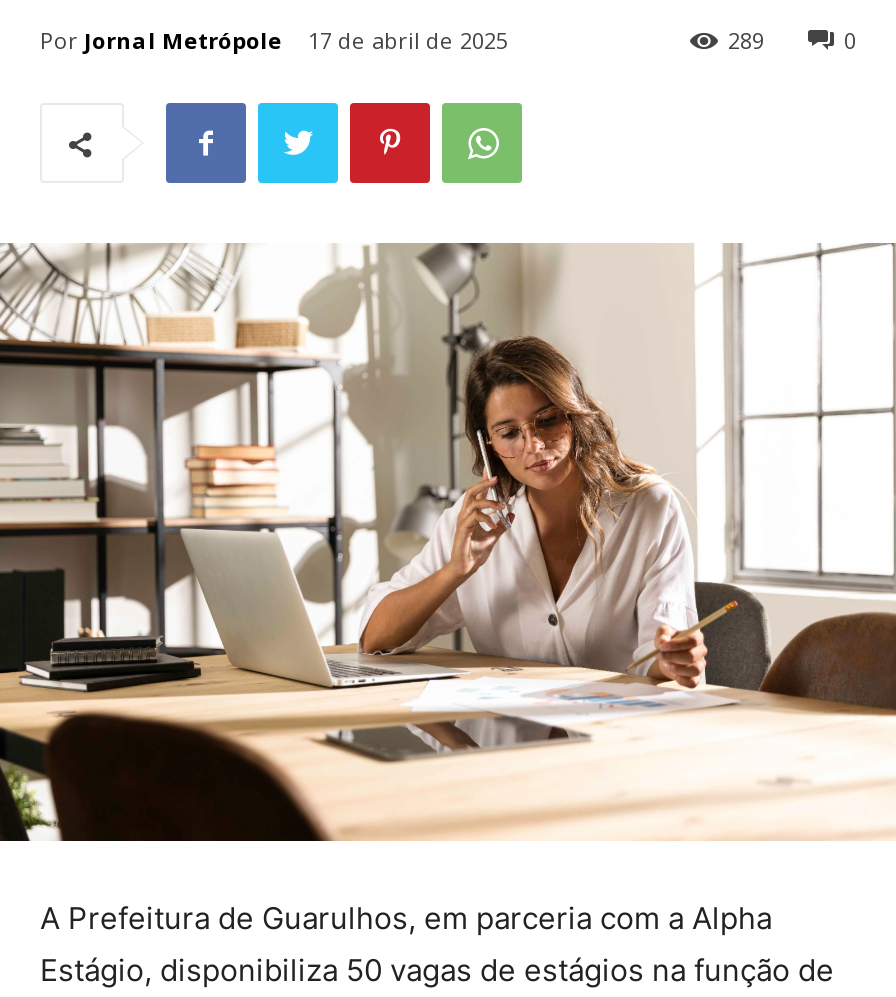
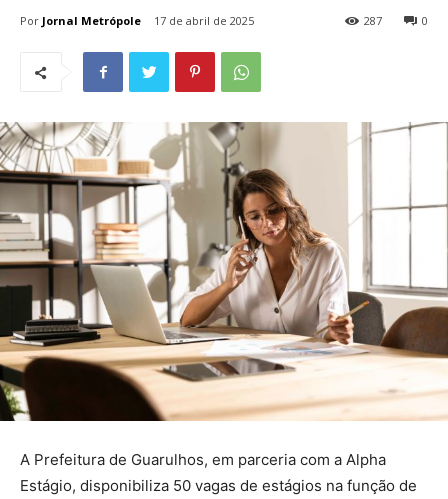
[728,25,764,55] 289 -> [364,13,382,28] 287

